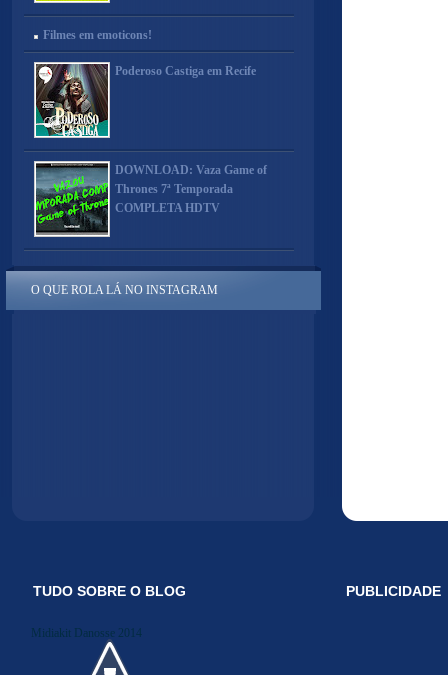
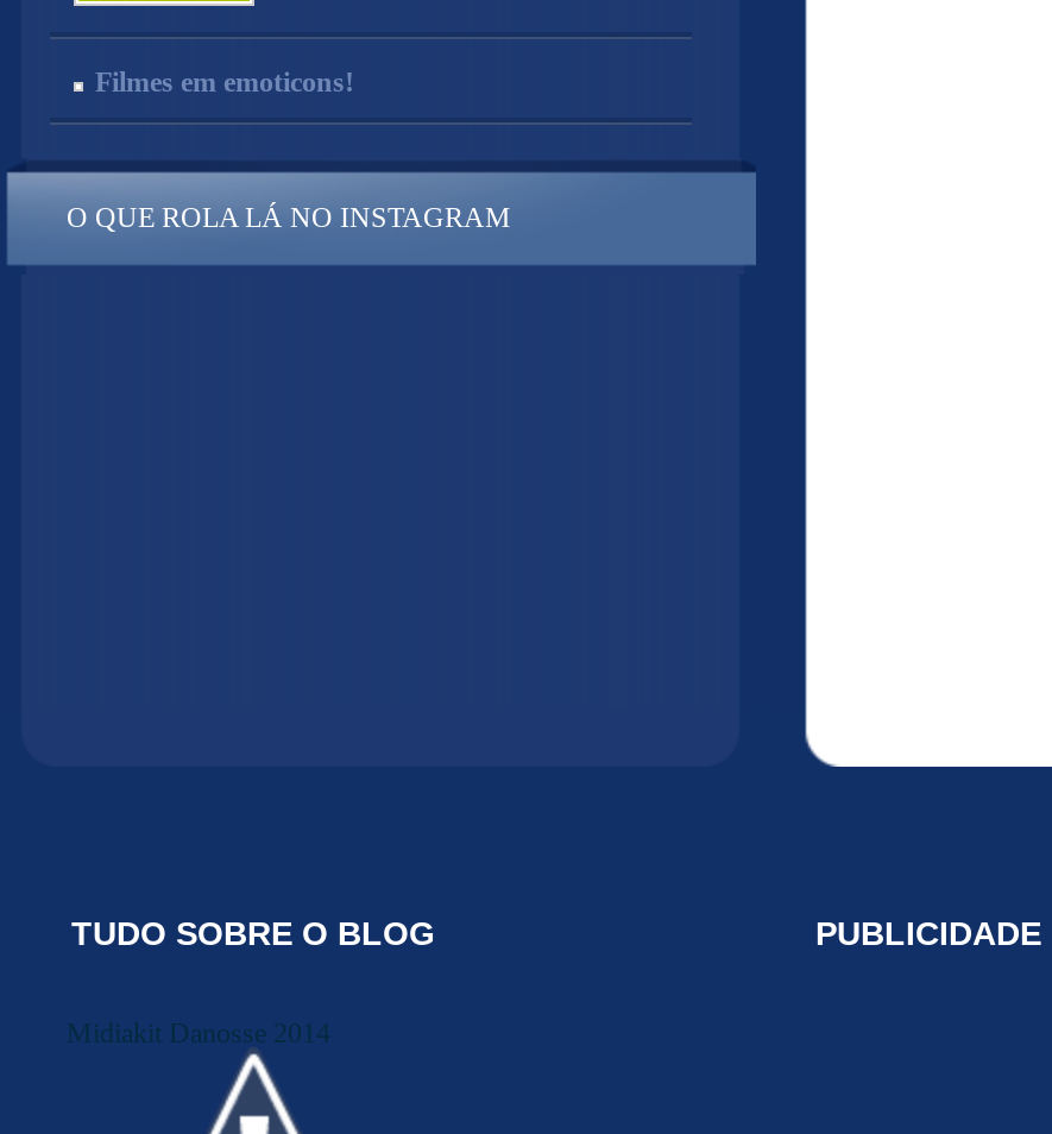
[34,61,256,139] [image] | Poderoso Castiga em Recife -> none
[33,160,267,238] [image] | DOWNLOAD: Vaza Game of | Thrones 7ª Temporada | COMPLETA HDTV -> none

